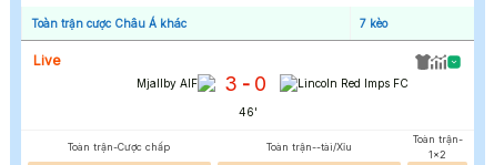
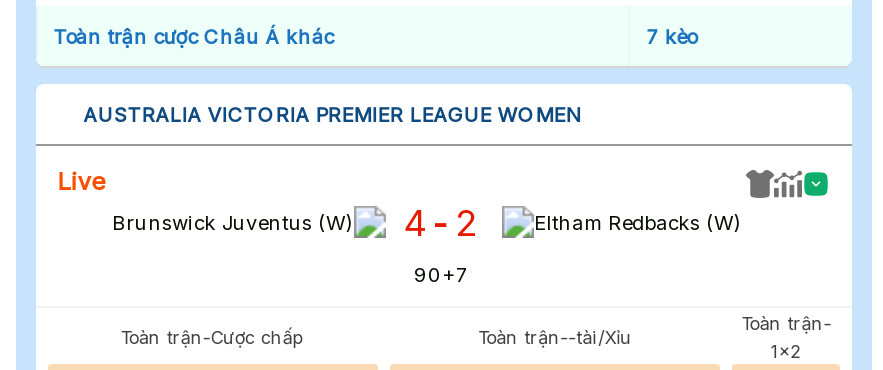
none -> [84,103,582,127] AUSTRALIA VICTORIA PREMIER LEAGUE WOMEN
[137,72,409,96] Mjallby AIF | 3 - 0 | Lincoln Red Imps FC -> [112,203,742,245] Brunswick Juventus (W) | 4 - 2 | Eltham Redbacks (W)
[238,106,257,119] 46 ' -> [414,263,474,287] 90+7 '

